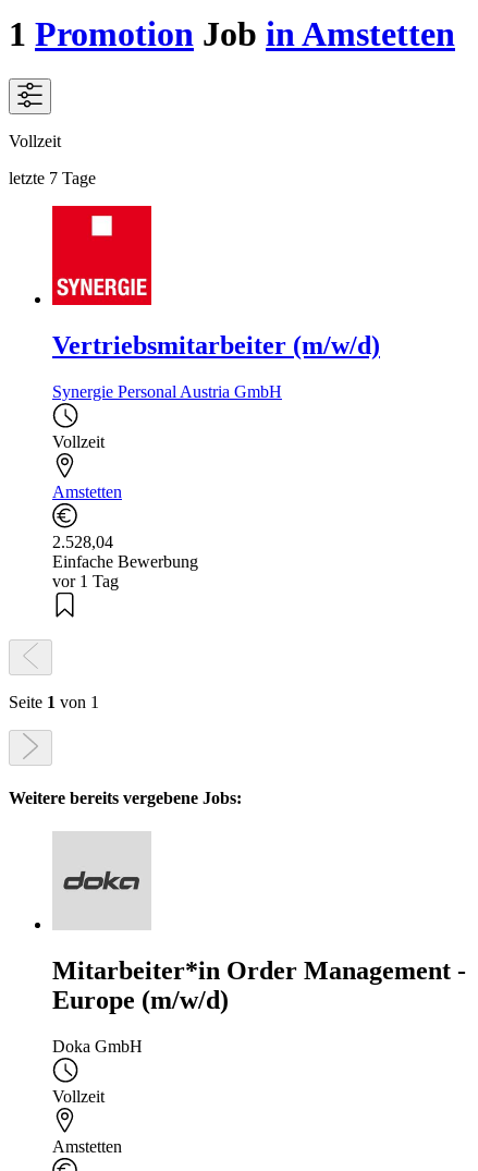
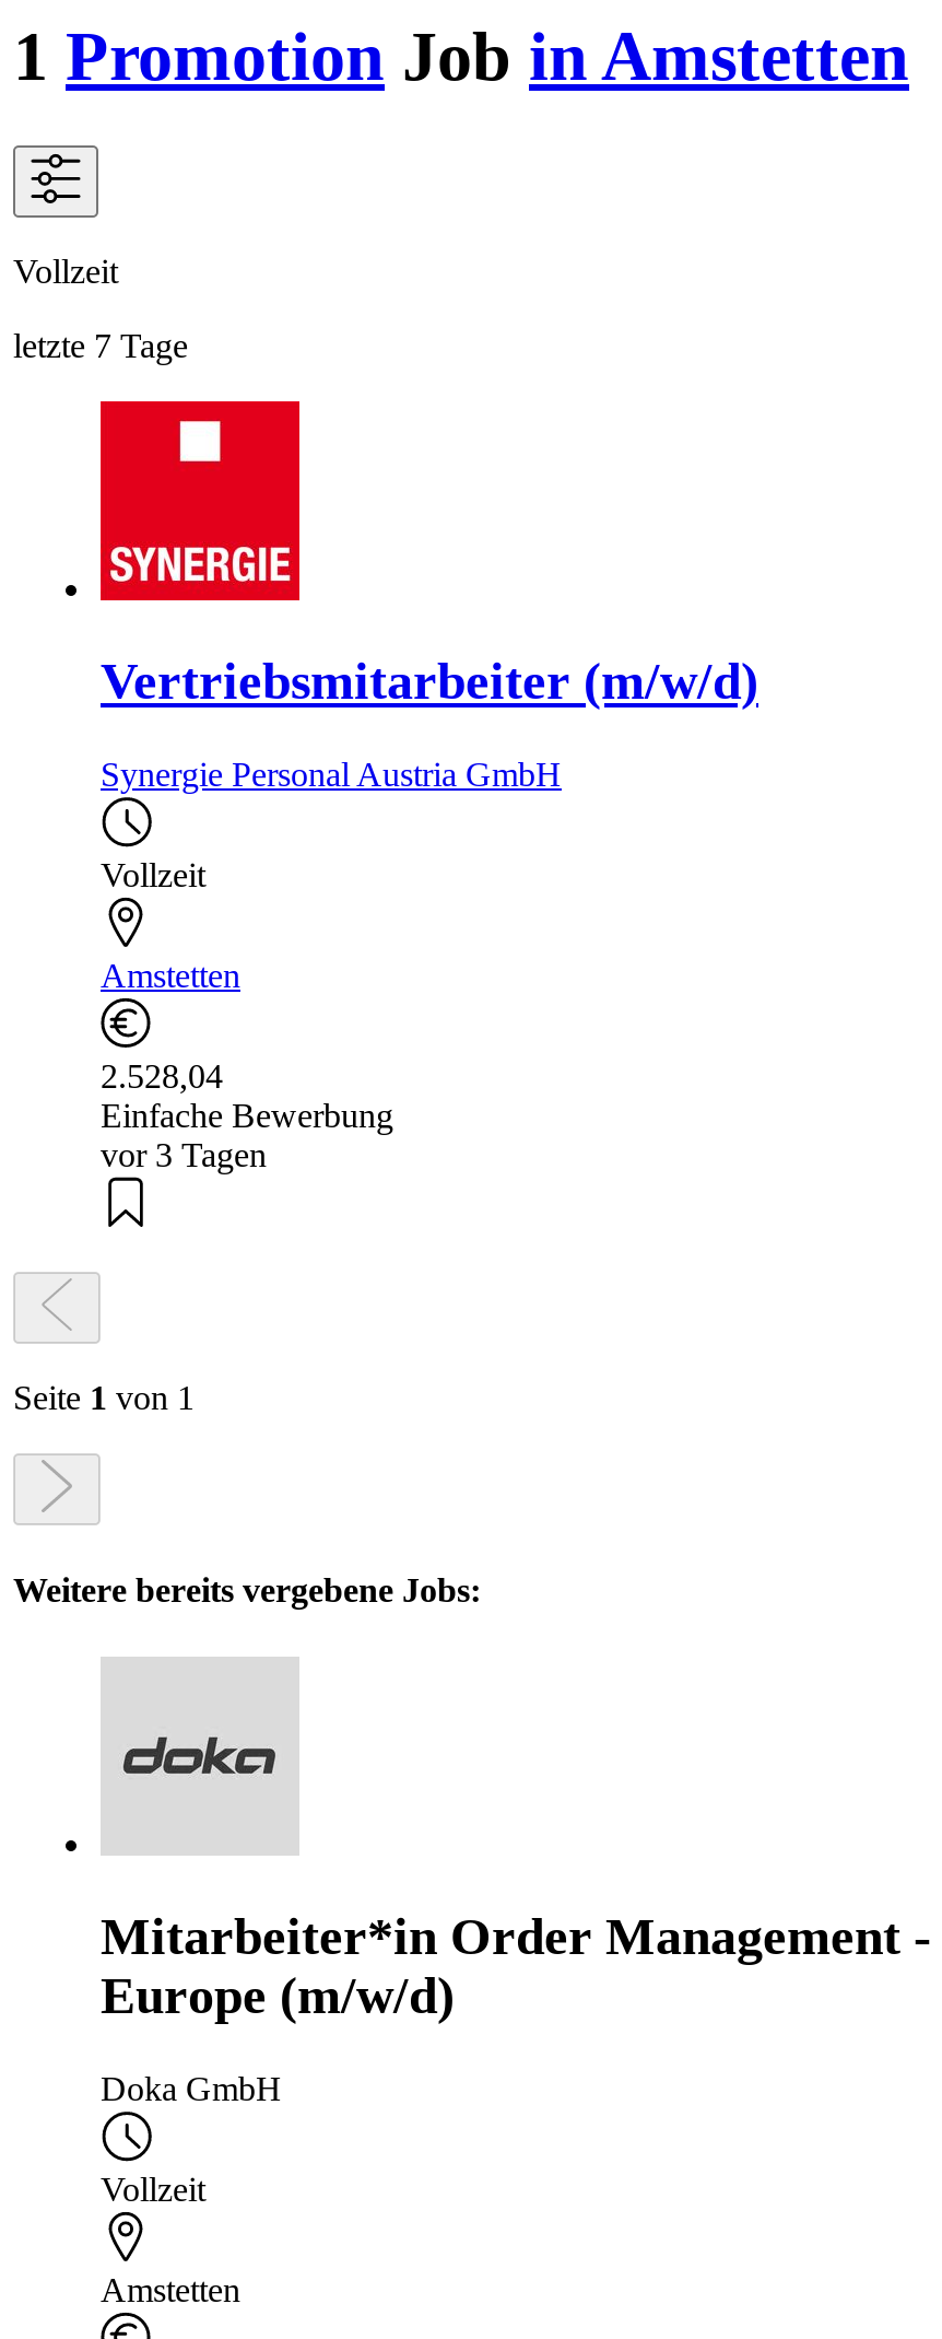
[52,571,119,590] vor 1 Tag -> [101,1135,267,1172] vor 3 Tagen

